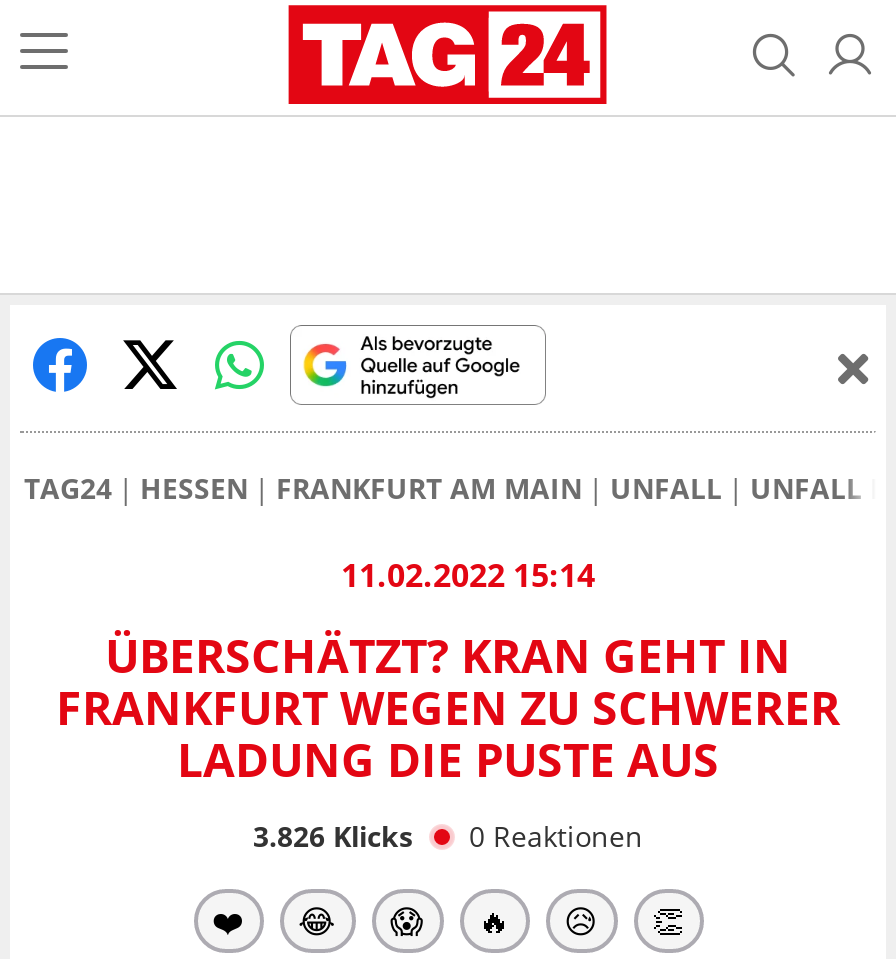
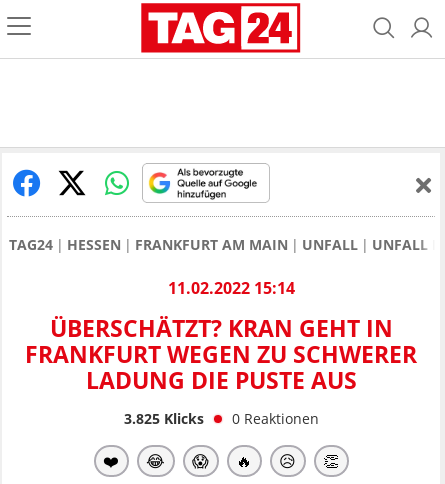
[253,817,643,855] 3.826 Klicks 0 Reaktionen -> [123,409,318,428] 3.825 Klicks 0 Reaktionen

